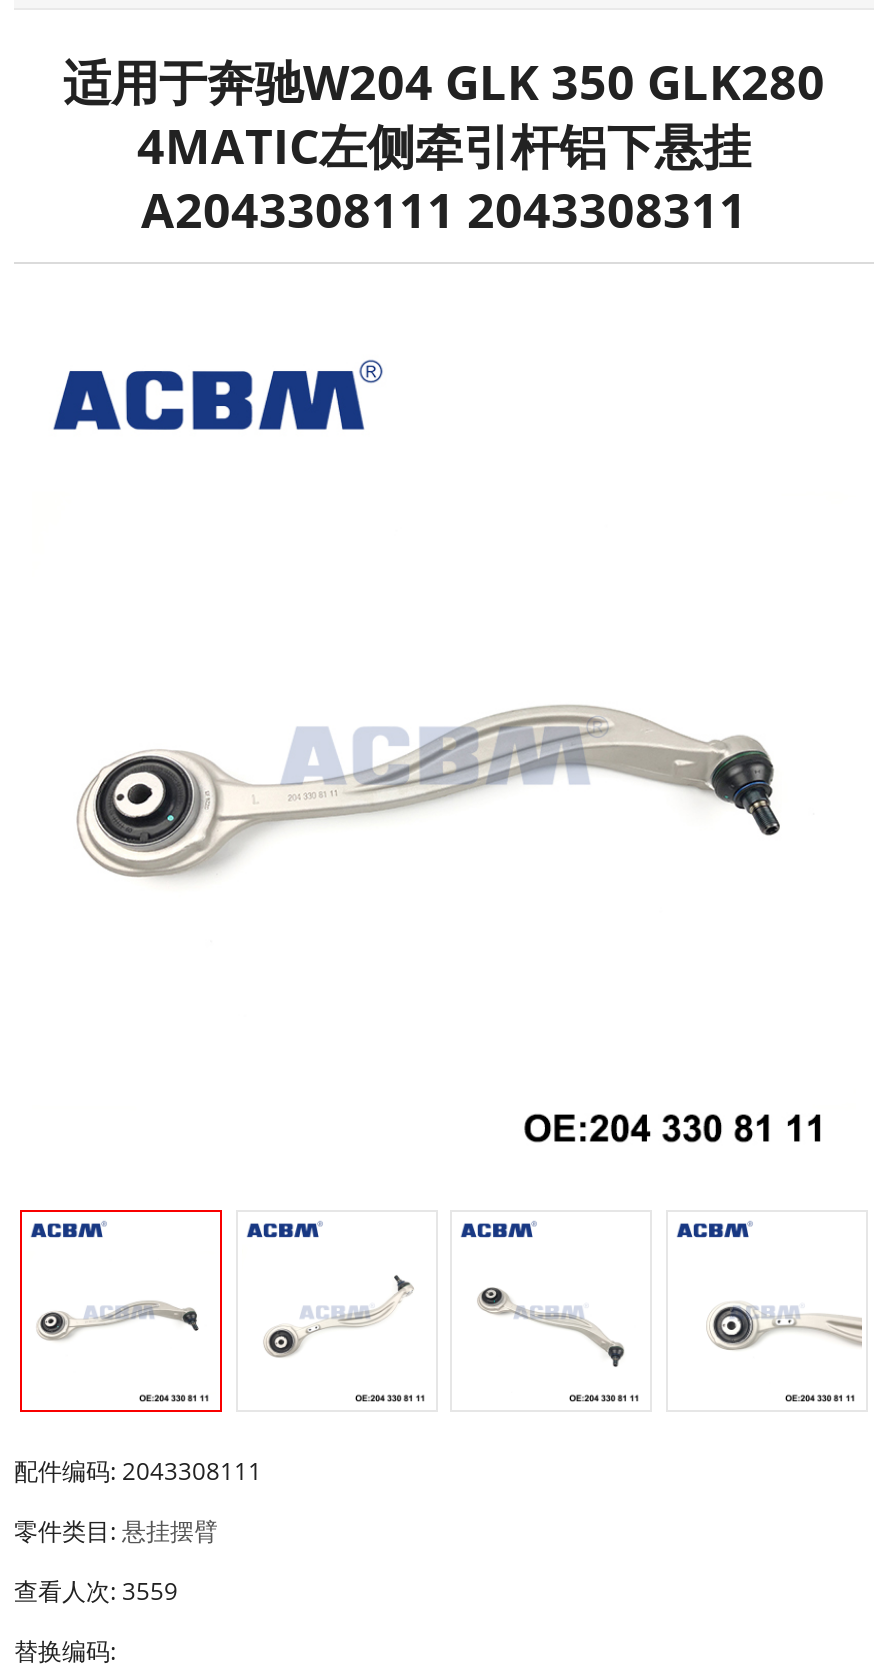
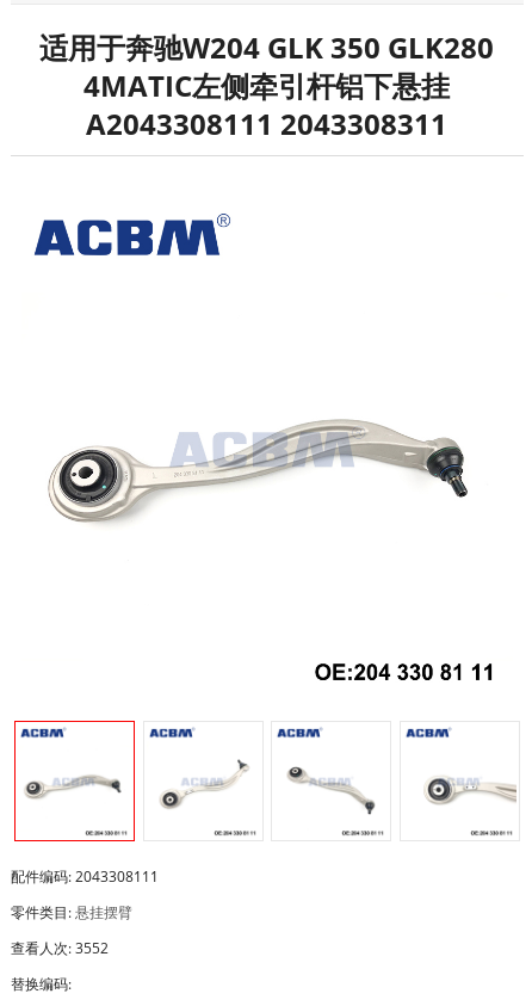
[14,1574,178,1608] 查看人次: 3559 -> [11,938,109,958] 查看人次: 3552

